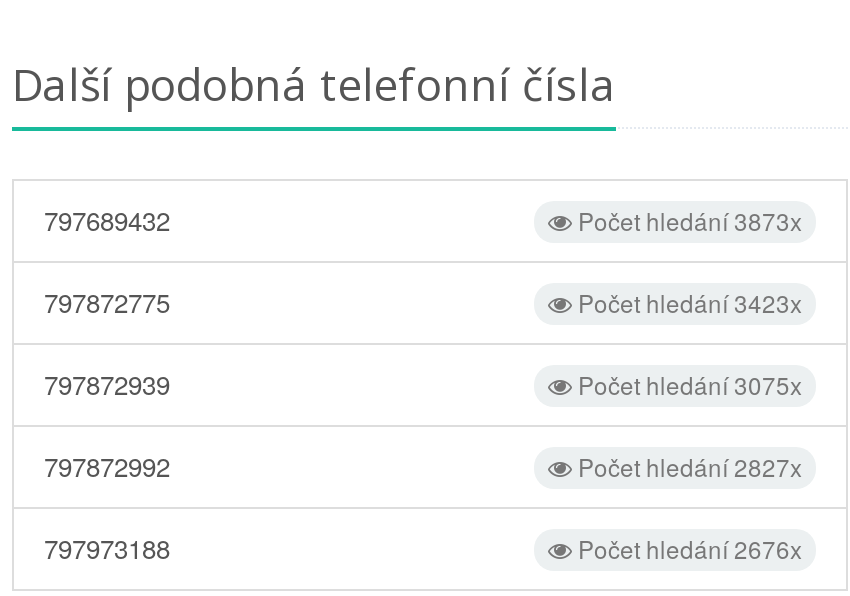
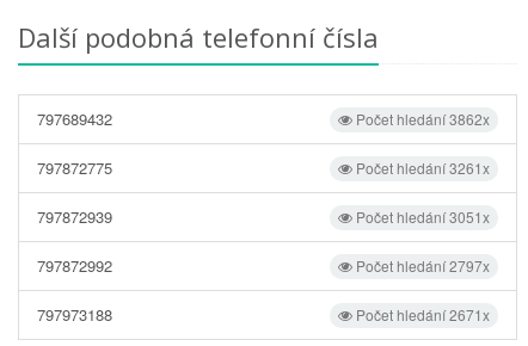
[572,202,802,236] Počet hledání 3873x -> [352,108,490,128] Počet hledání 3862x
[572,284,802,318] Počet hledání 3423x -> [352,157,490,177] Počet hledání 3261x
[572,366,802,400] Počet hledání 3075x -> [352,206,490,226] Počet hledání 3051x
[572,448,802,482] Počet hledání 2827x -> [352,255,490,275] Počet hledání 2797x
[572,530,802,564] Počet hledání 2676x -> [352,304,490,324] Počet hledání 2671x

